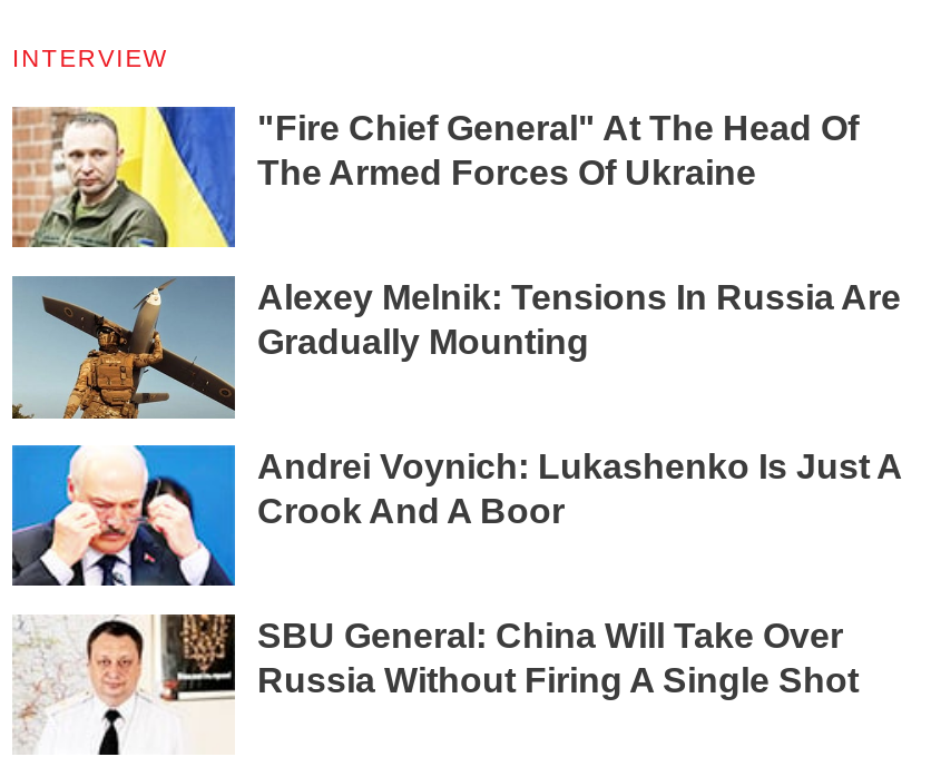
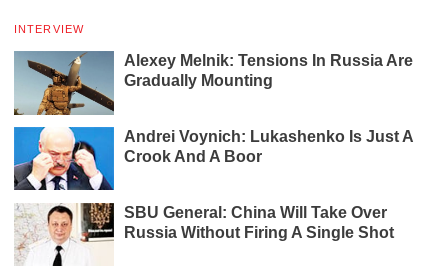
[10,105,859,249] [image] | "Fire Chief General" At The Head Of | The Armed Forces Of Ukraine -> none

